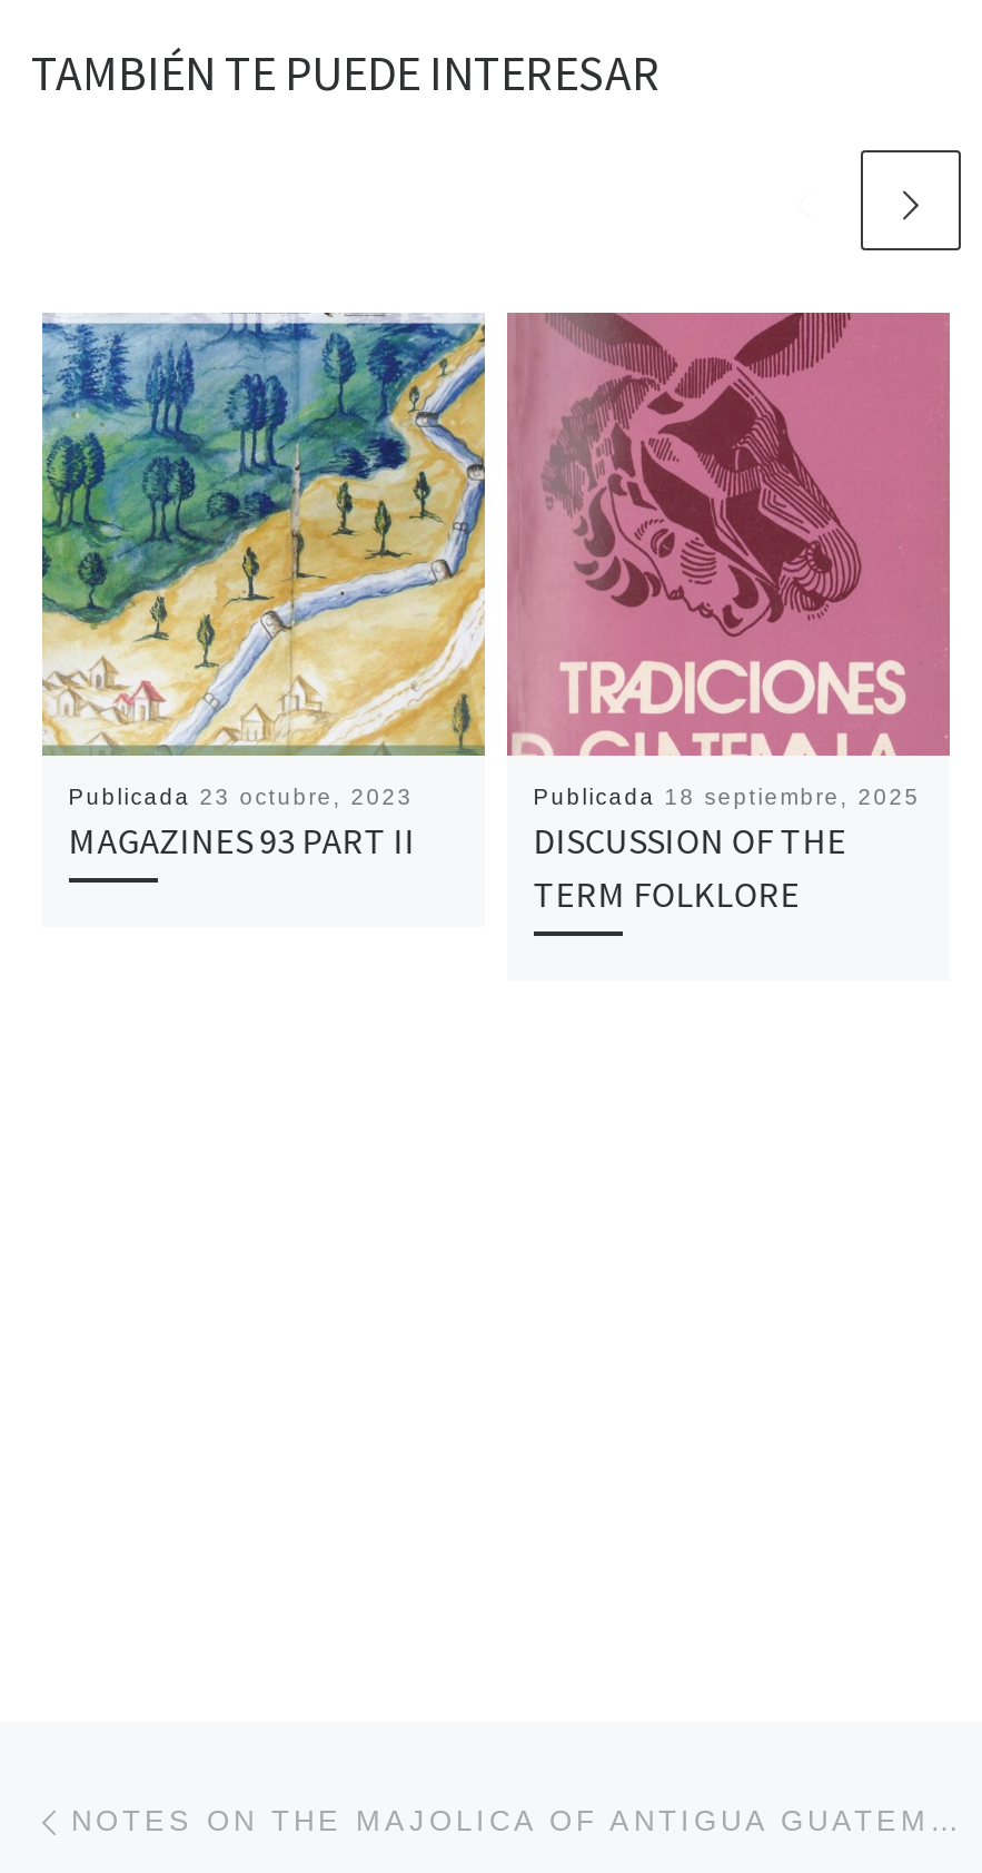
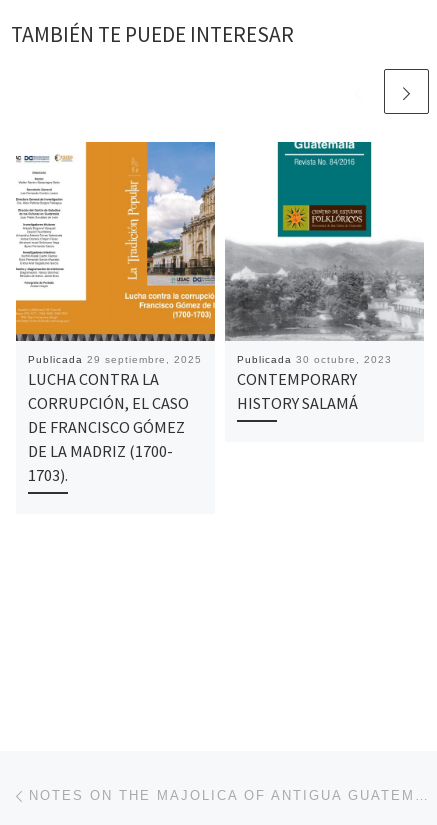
[40,310,487,864] [image] | Publicada 23 octubre, 2023 | MAGAZINES 93 PART II -> [15,141,216,485] [image] | Publicada 29 septiembre, 2025 | LUCHA CONTRA LA | CORRUPCIÓN, EL CASO | DE FRANCISCO GÓMEZ | DE LA MADRIZ (1700- | 1703).
[505,310,952,917] [image] | Publicada 18 septiembre, 2025 | DISCUSSION OF THE | TERM FOLKLORE -> [225,141,424,413] [image] | Publicada 30 octubre, 2023 | CONTEMPORARY | HISTORY SALAMÁ

